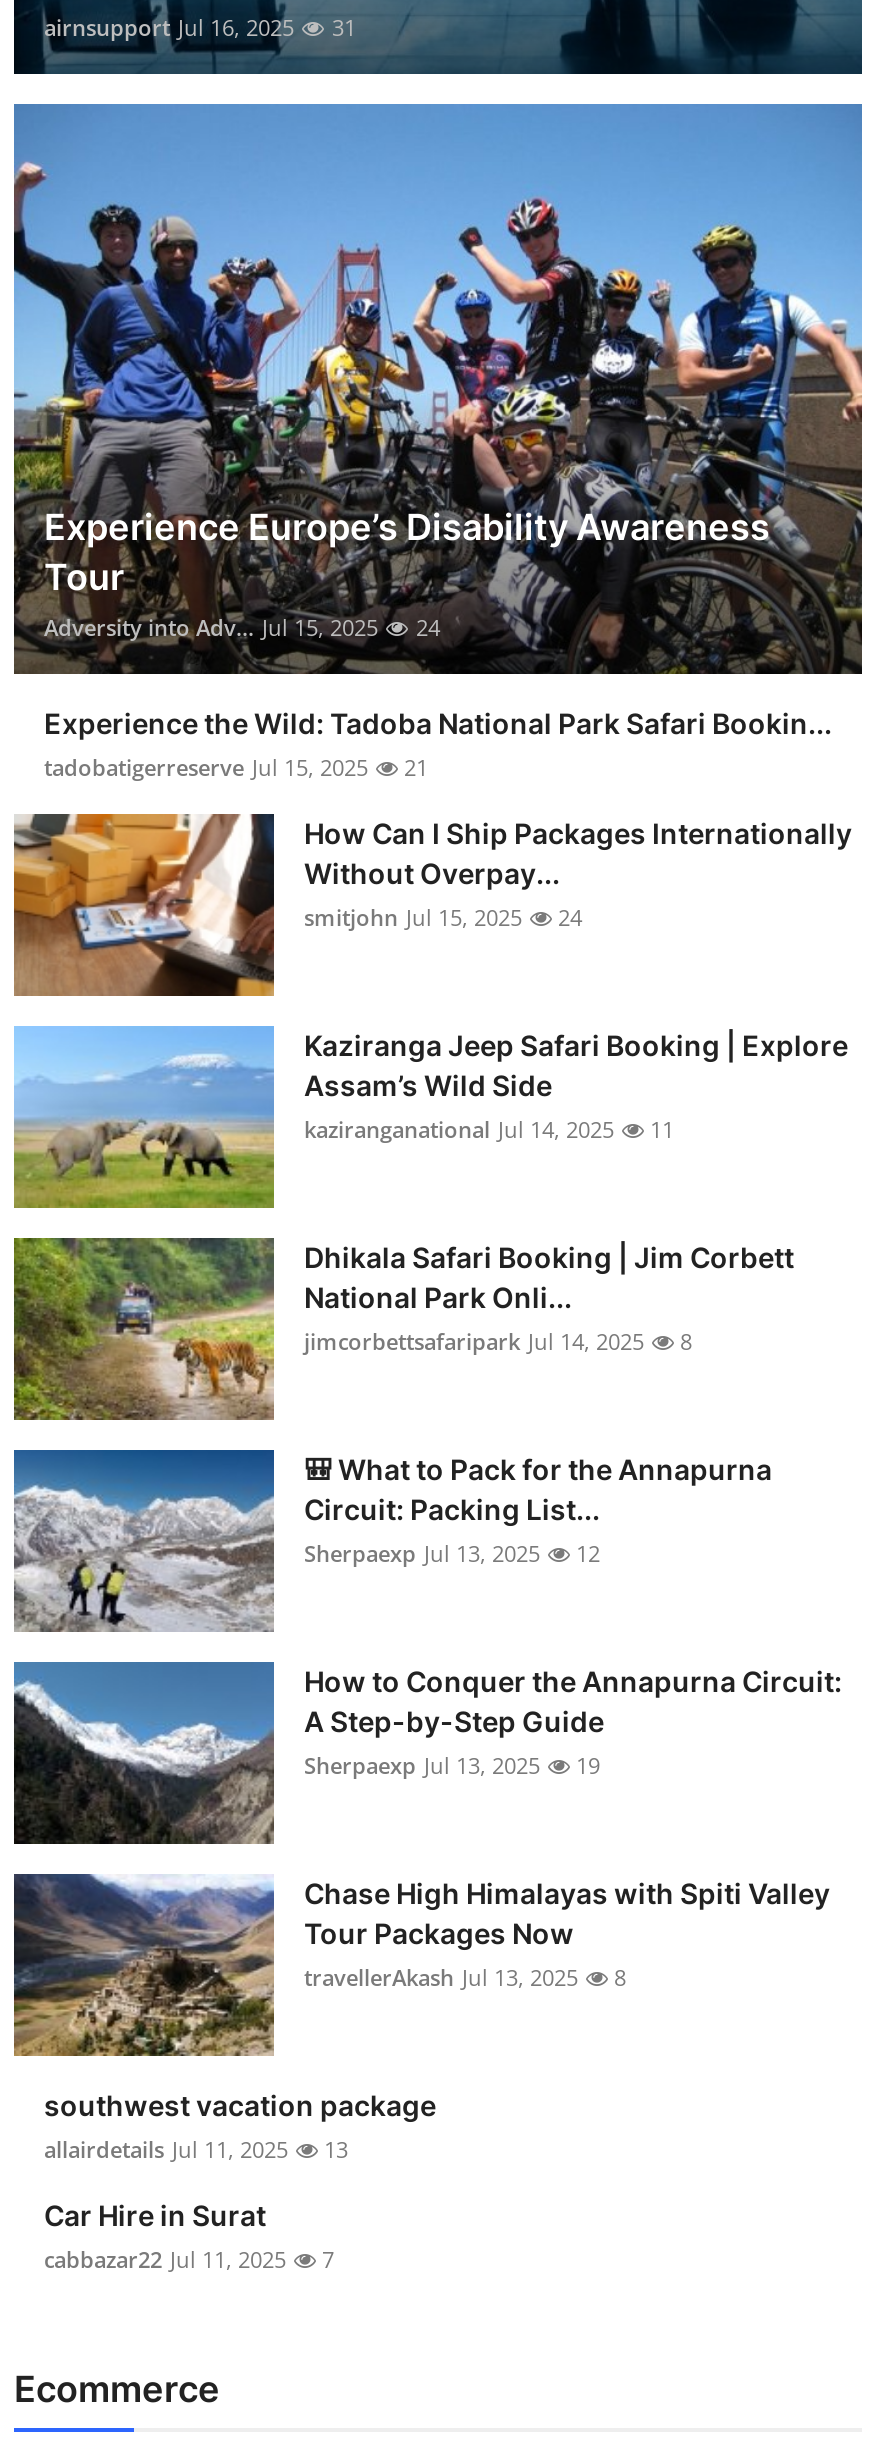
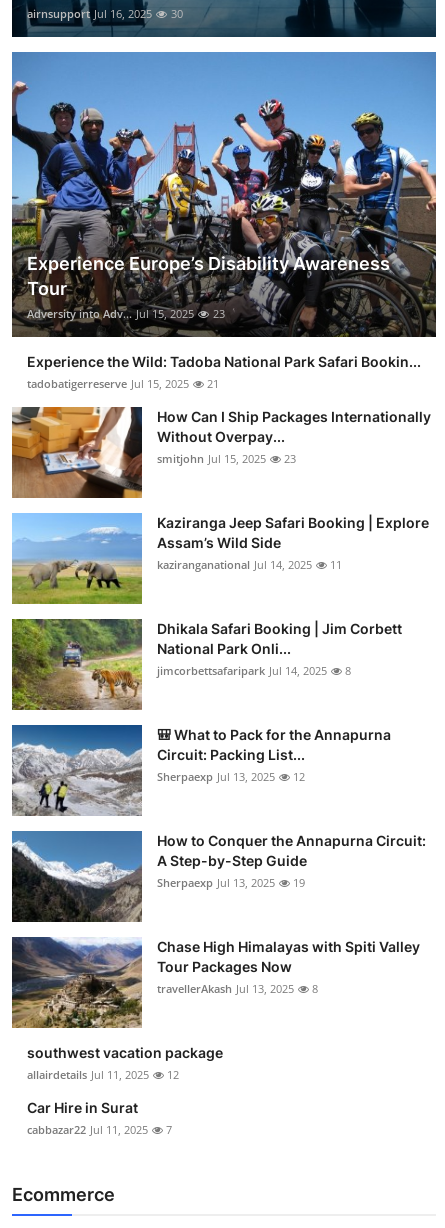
[44,12,356,42] airnsupport Jul 16, 2025 31 -> [27,6,183,21] airnsupport Jul 16, 2025 30
[44,612,440,642] Adversity into Adv... Jul 15, 2025 24 -> [27,306,225,321] Adversity into Adv... Jul 15, 2025 23
[304,902,582,932] smitjohn Jul 15, 2025 24 -> [157,451,296,466] smitjohn Jul 15, 2025 23
[44,2134,348,2164] allairdetails Jul 11, 2025 13 -> [27,1067,179,1082] allairdetails Jul 11, 2025 12

